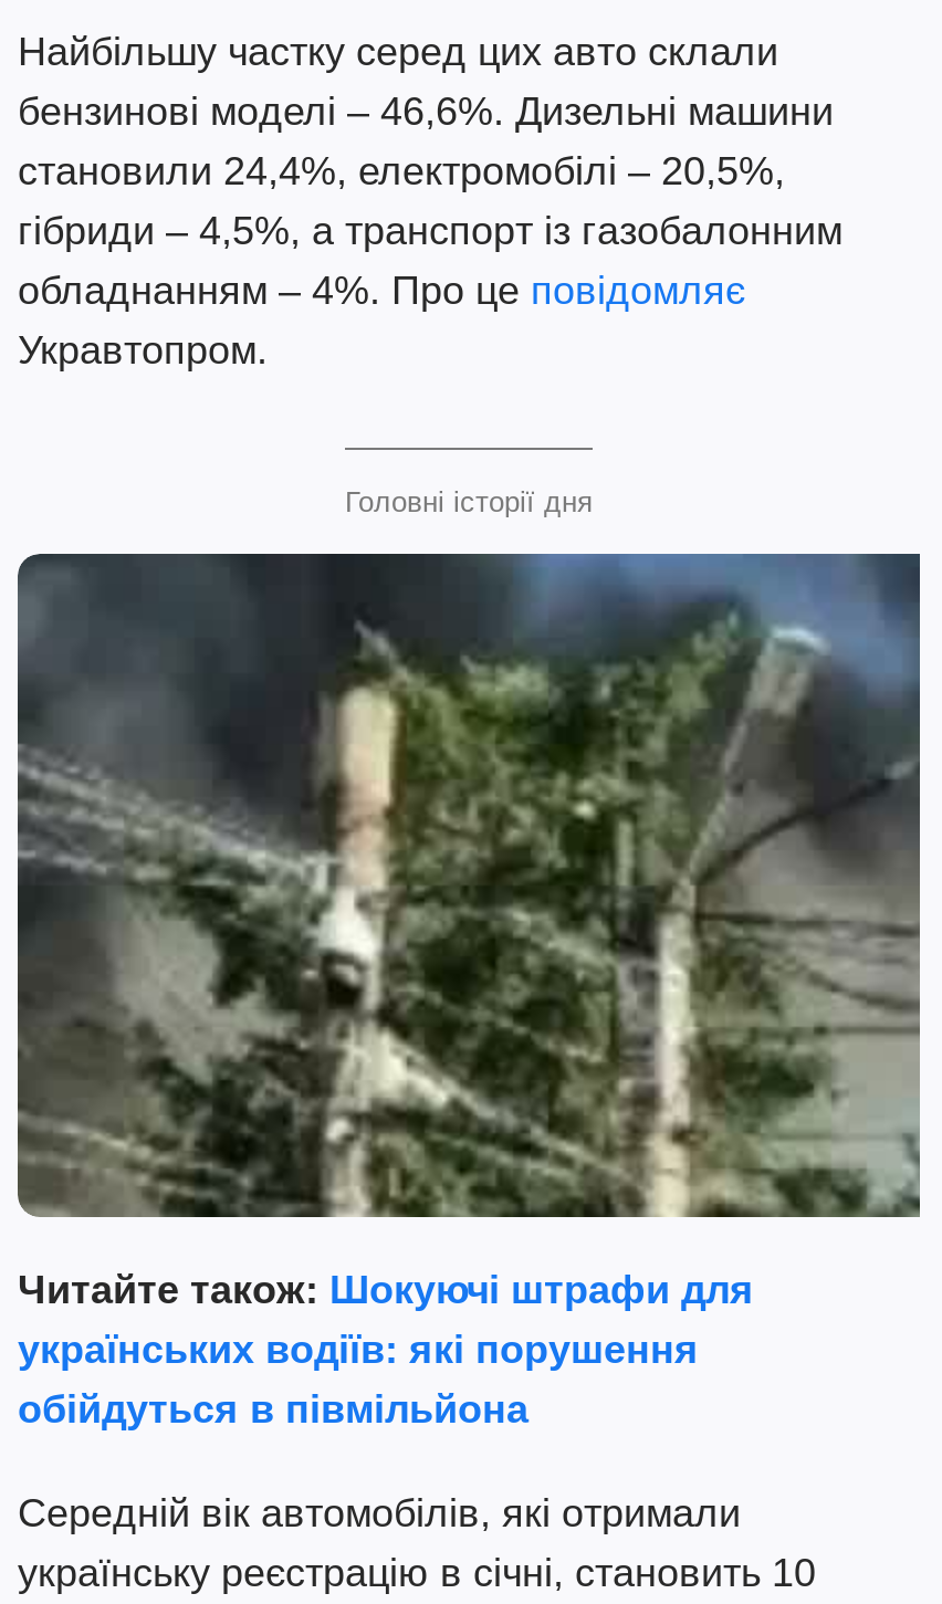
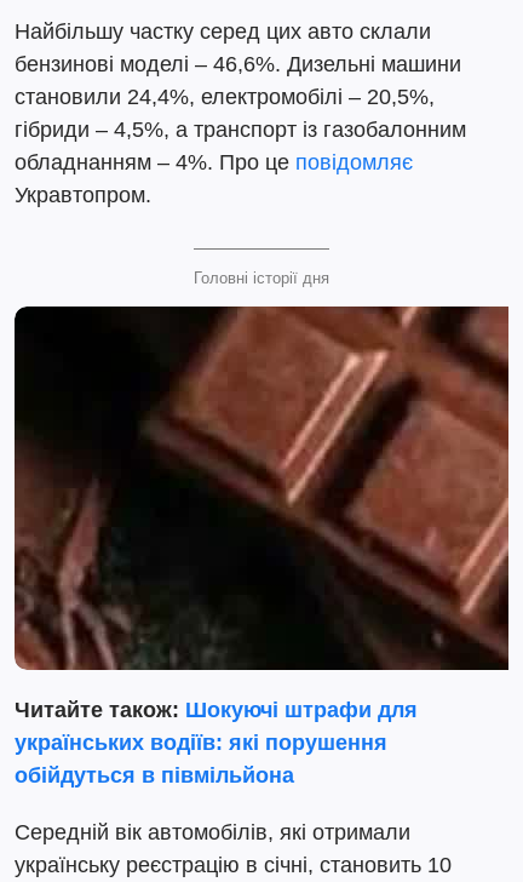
[15,552,922,1219] [image] -> [13,305,510,671] [image]

